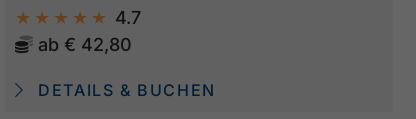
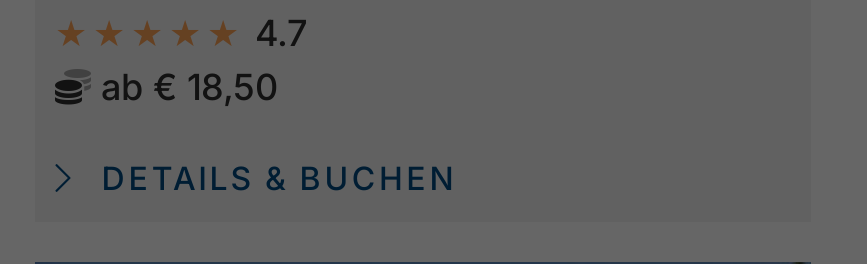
[38,33,132,54] ab € 42,80 -> [101,67,279,109] ab € 18,50

